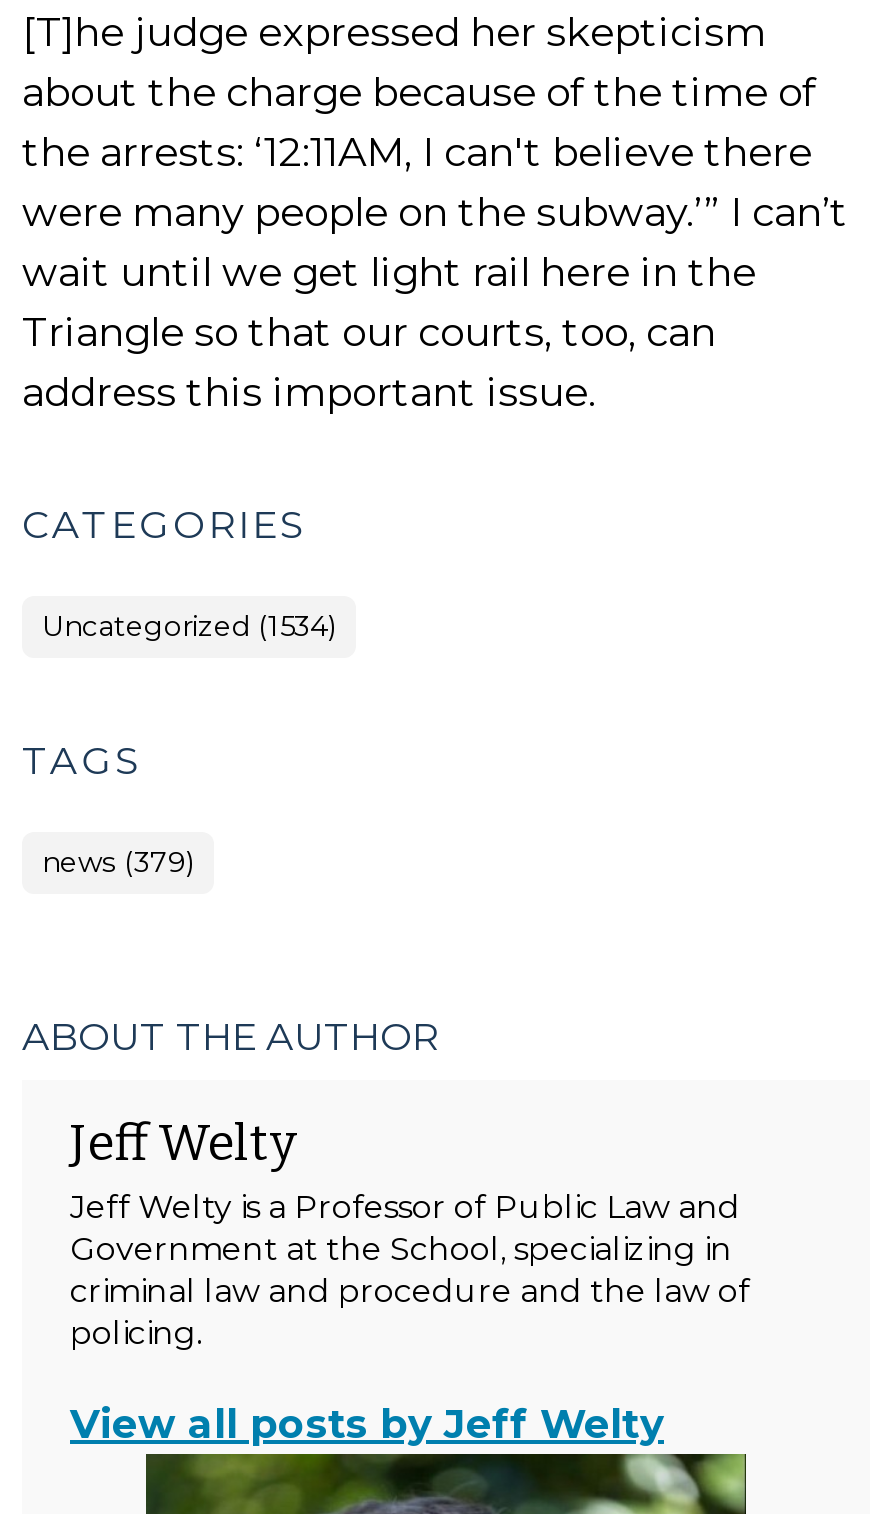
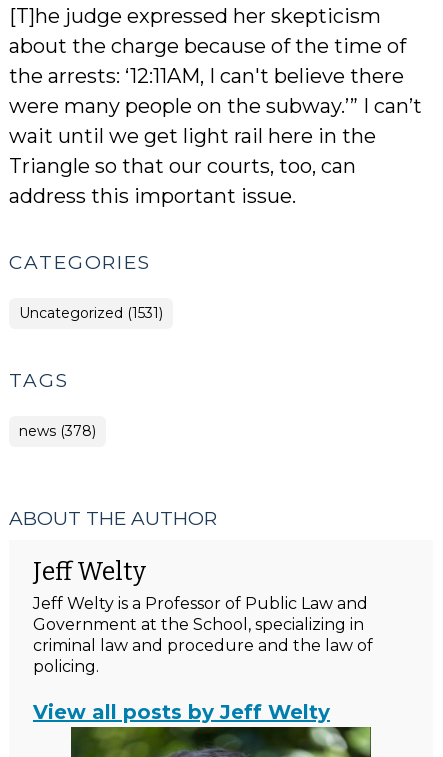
[42,608,336,644] Uncategorized (1534) -> [19,304,163,322] Uncategorized (1531)
[42,844,194,880] news (379) -> [19,422,96,440] news (378)

